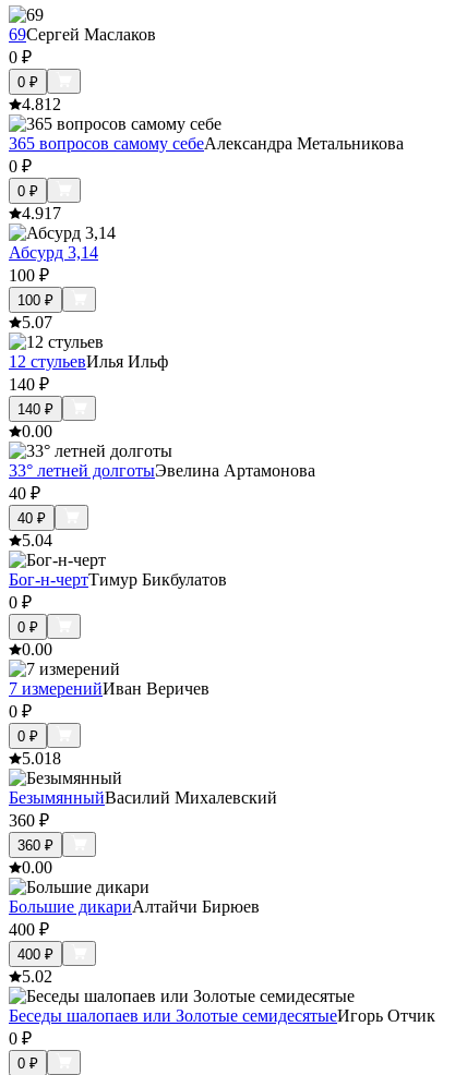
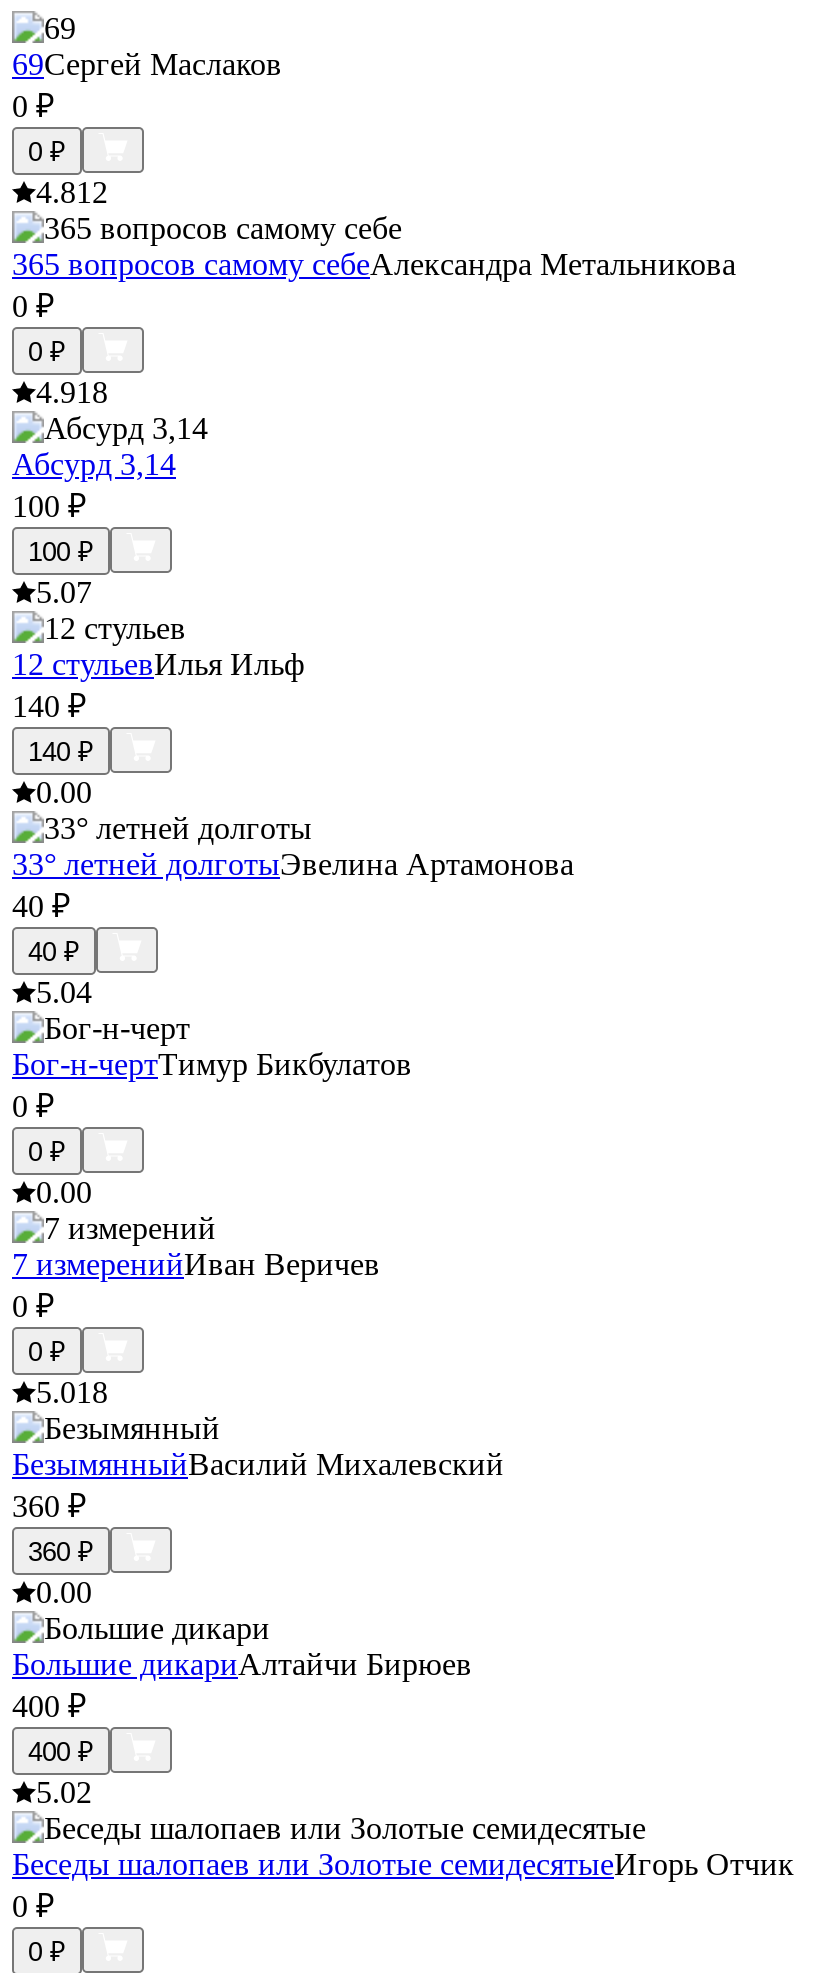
[22,204,61,222] 4.917 -> [36,375,108,409] 4.918

